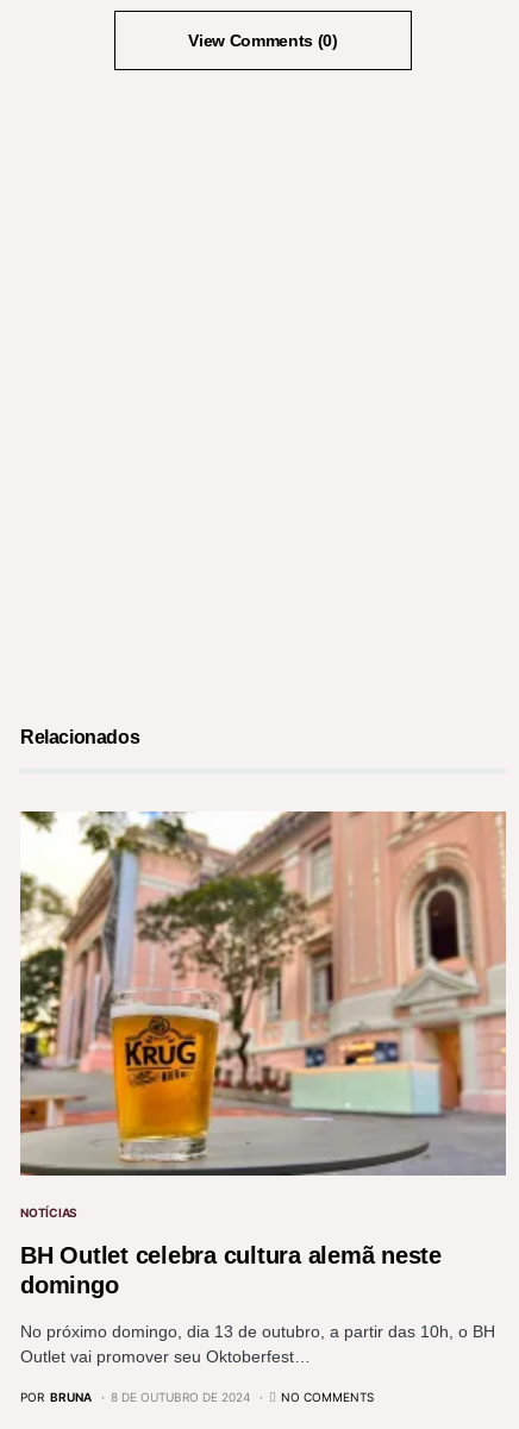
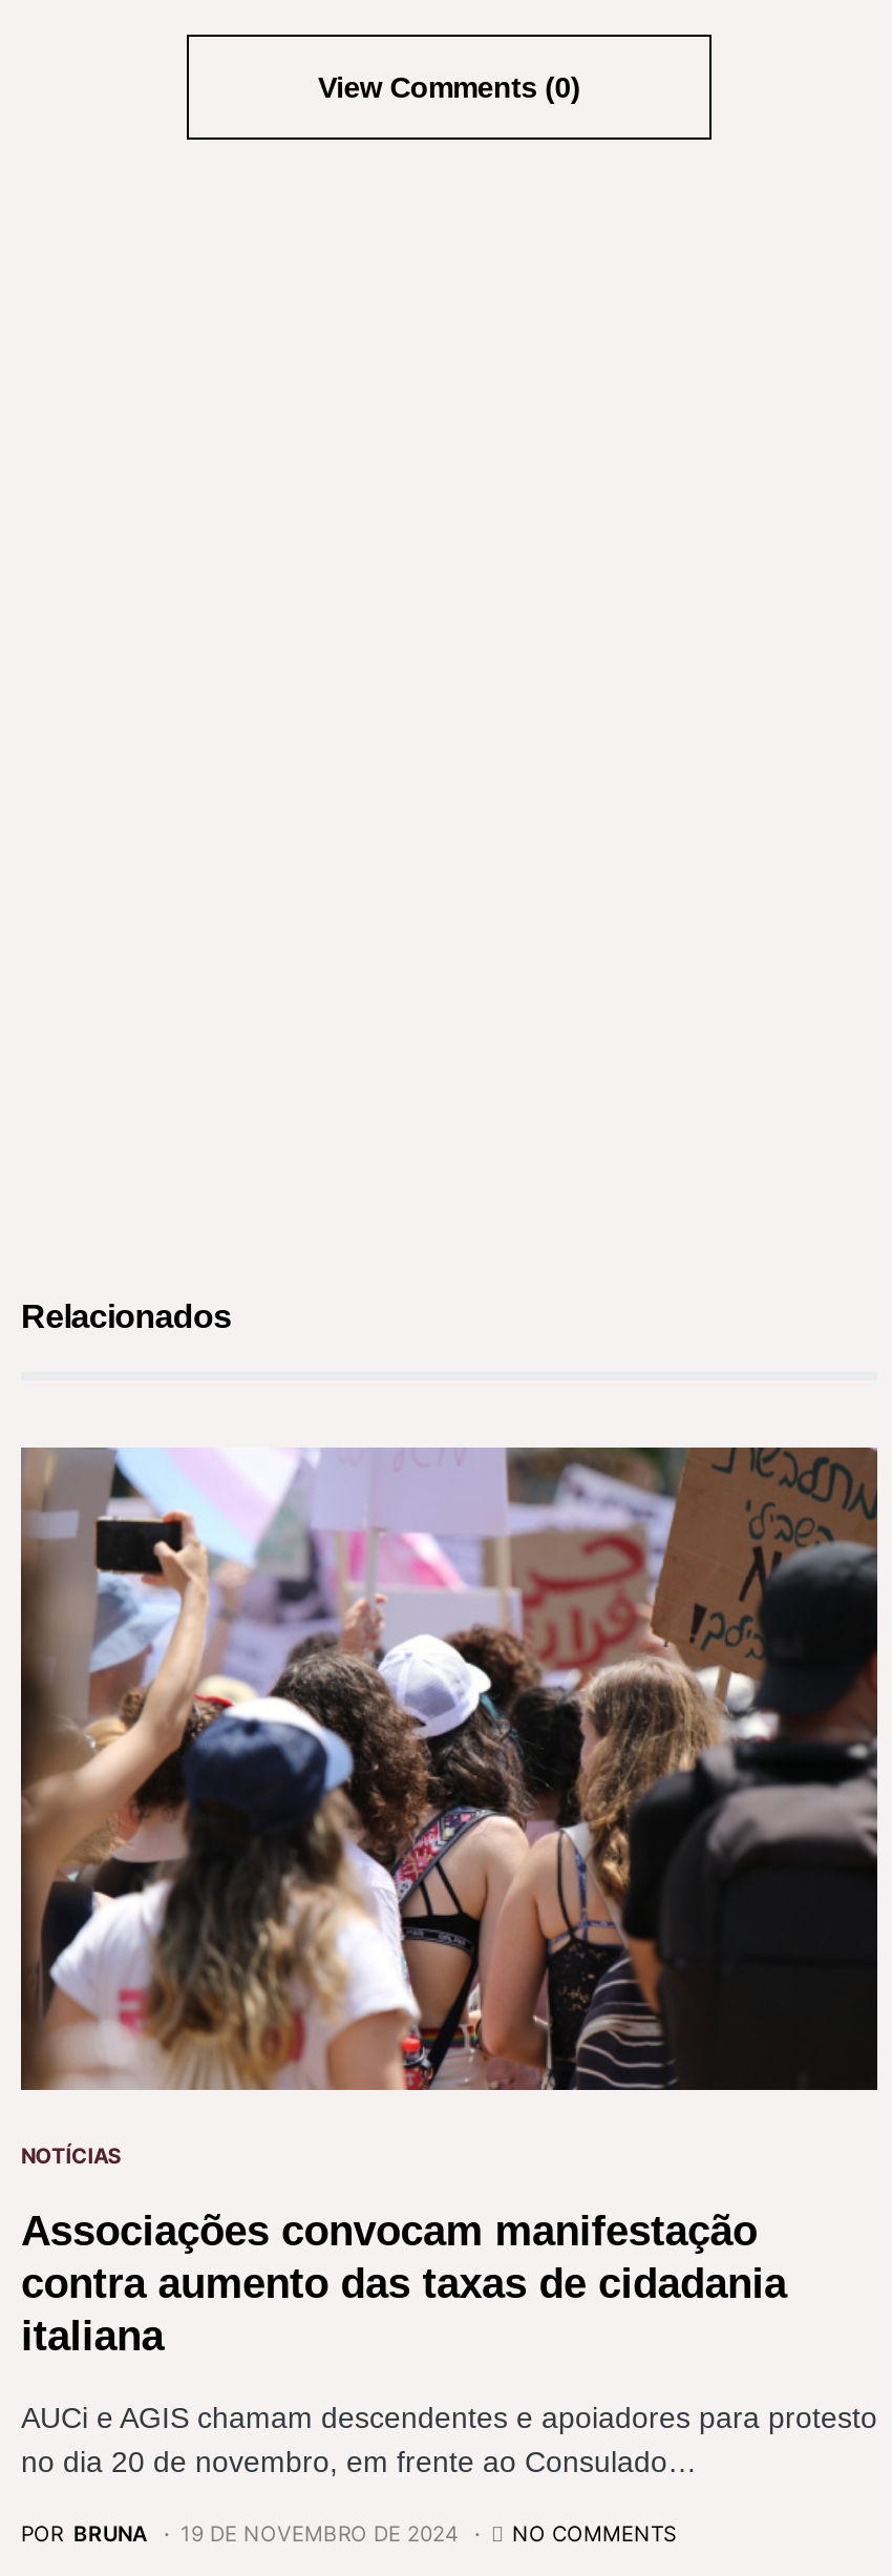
[19,810,506,1177] [image] -> [19,1444,879,2091] [image]
[20,1242,441,1298] BH Outlet celebra cultura alemã neste | domingo -> [21,2208,787,2359] Associações convocam manifestação | contra aumento das taxas de cidadania | italiana
[20,1322,495,1366] No próximo domingo, dia 13 de outubro, a partir das 10h, o BH | Outlet vai promover seu Oktoberfest… -> [21,2401,877,2479] AUCi e AGIS chamam descendentes e apoiadores para protesto | no dia 20 de novembro, em frente ao Consulado…
[111,1389,250,1404] 8 DE OUTUBRO DE 2024 -> [180,2521,458,2546] 19 DE NOVEMBRO DE 2024

